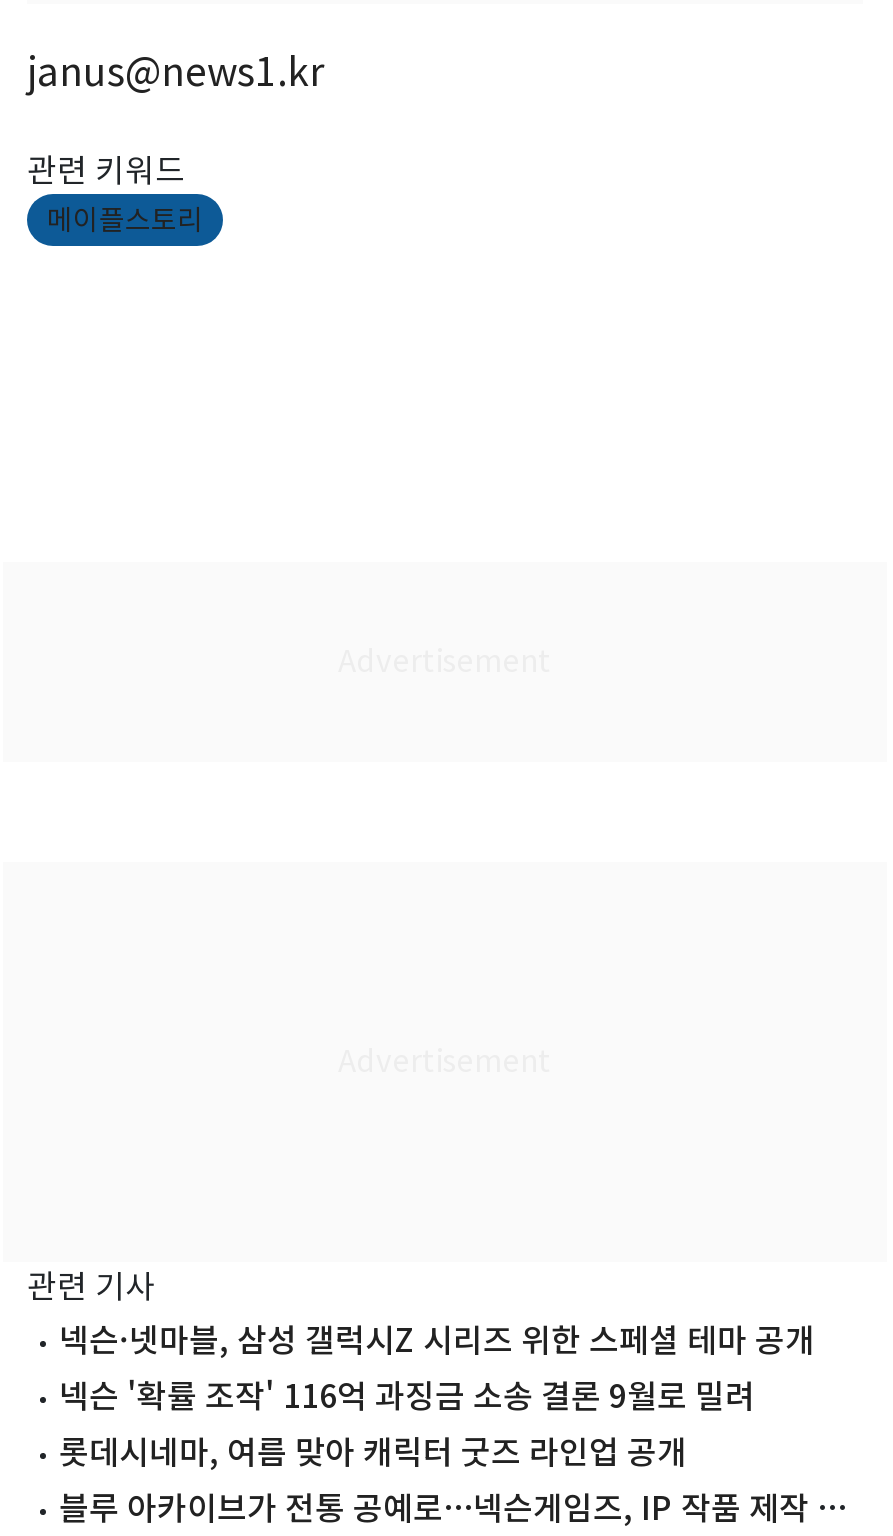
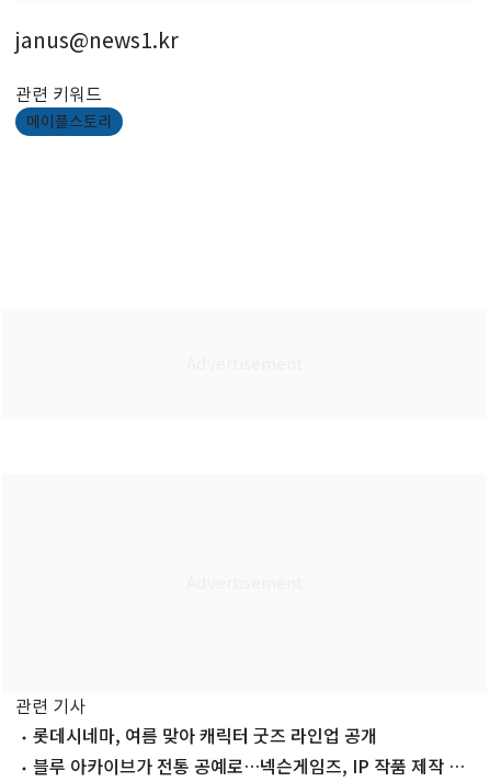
[59,1314,821,1418] 넥슨·넷마블, 삼성 갤럭시Z 시리즈 위한 스페셜 테마 공개 | 넥슨 '확률 조작' 116억 과징금 소송 결론 9월로 밀려 -> none

